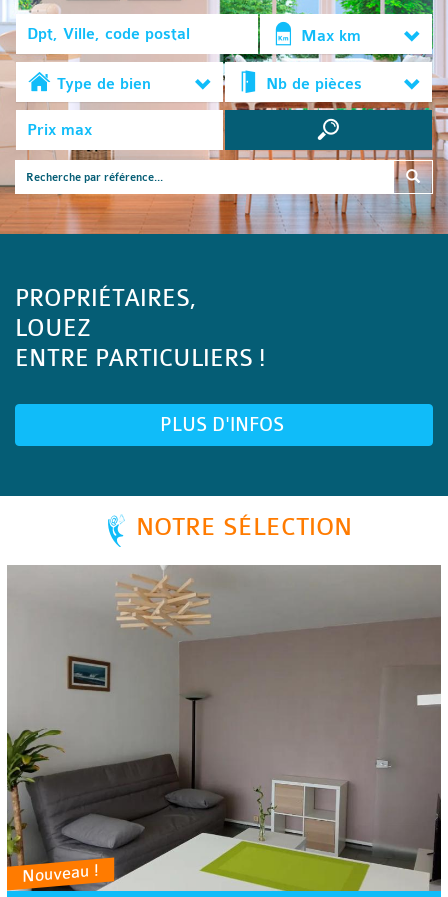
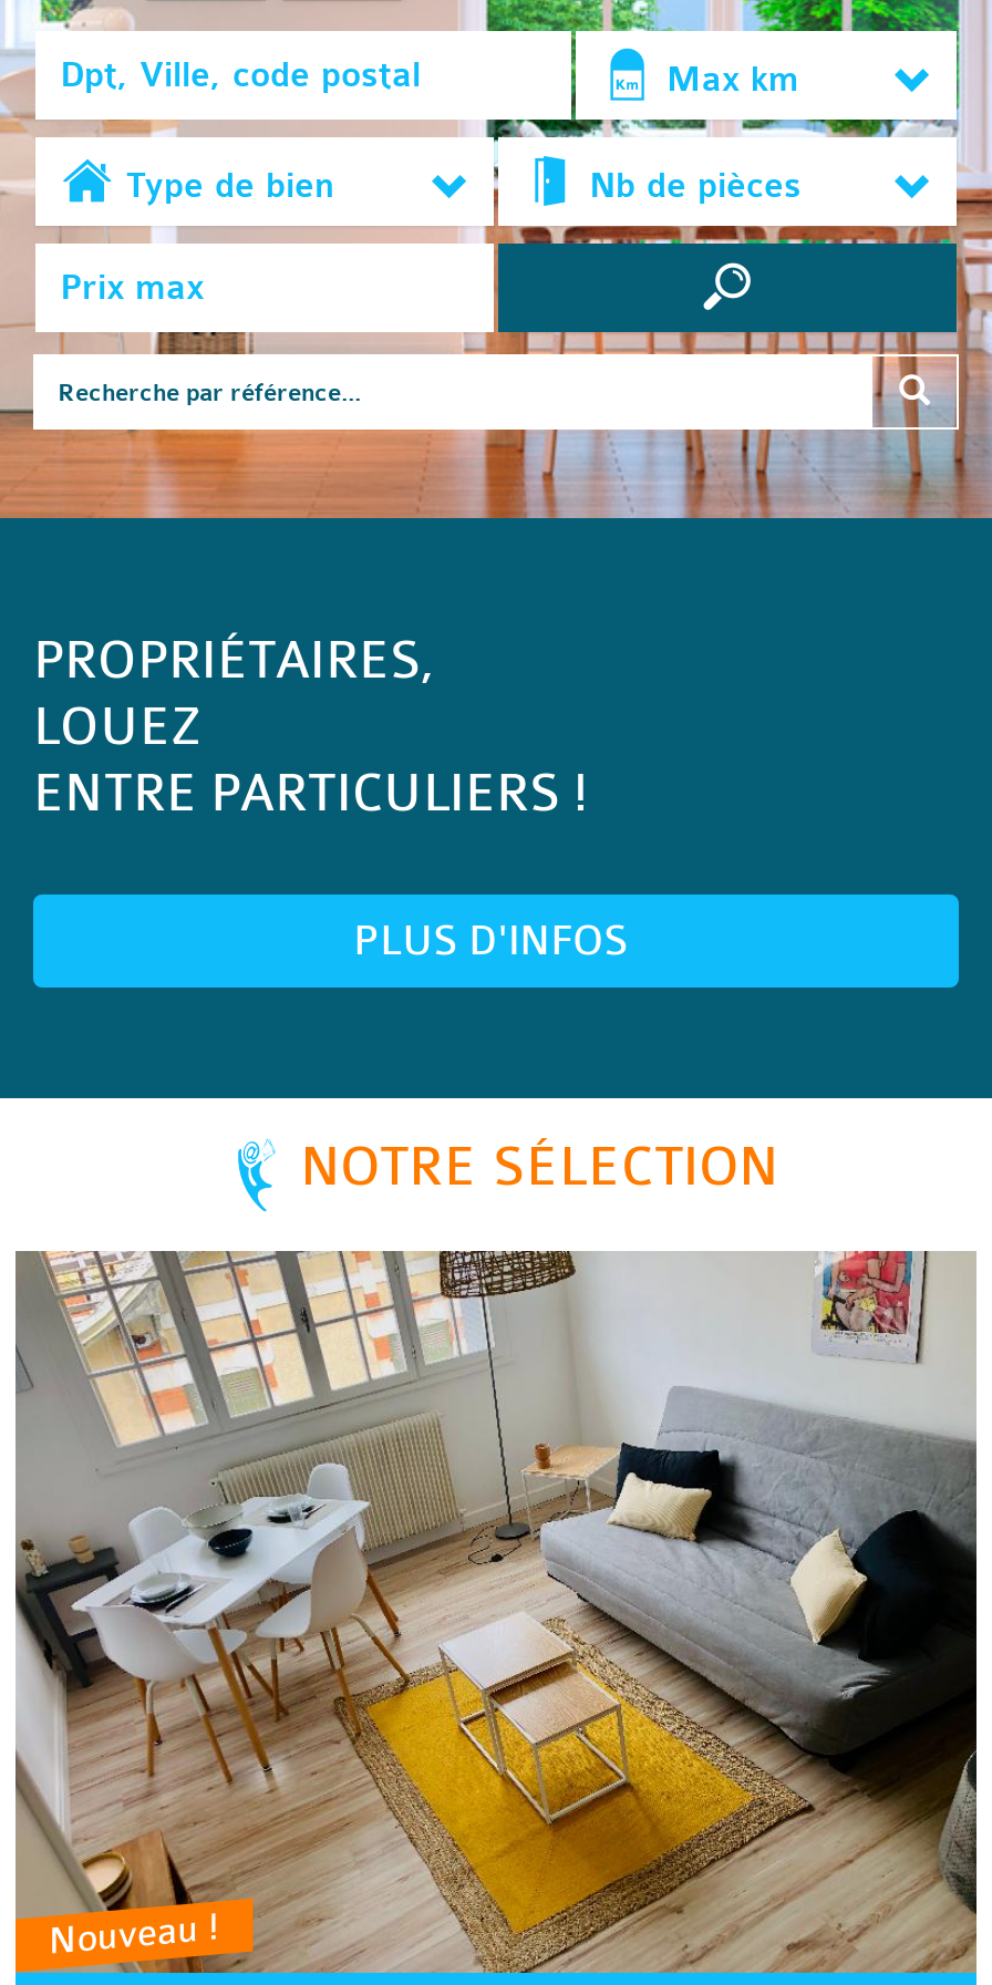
[6,565,442,892] [image] -> [15,1251,979,1975] [image]

